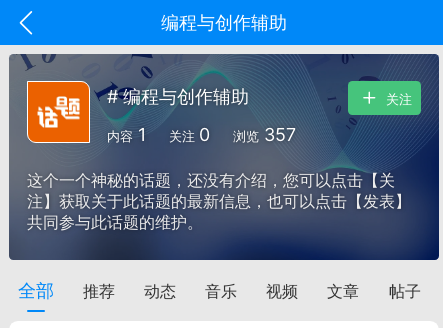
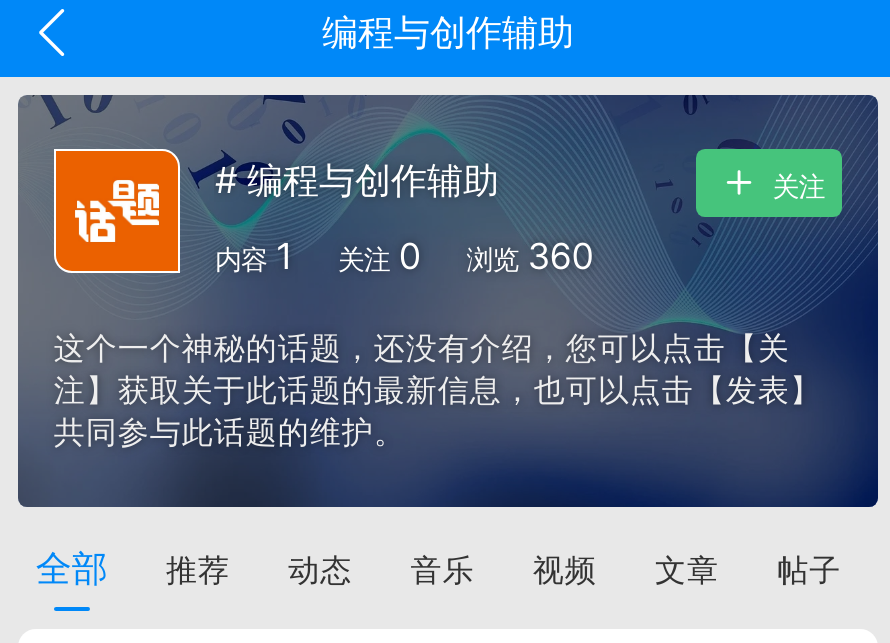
[107,124,296,145] 内容 1 关注 0 浏览 357 -> [215,236,593,278] 内容 1 关注 0 浏览 360

